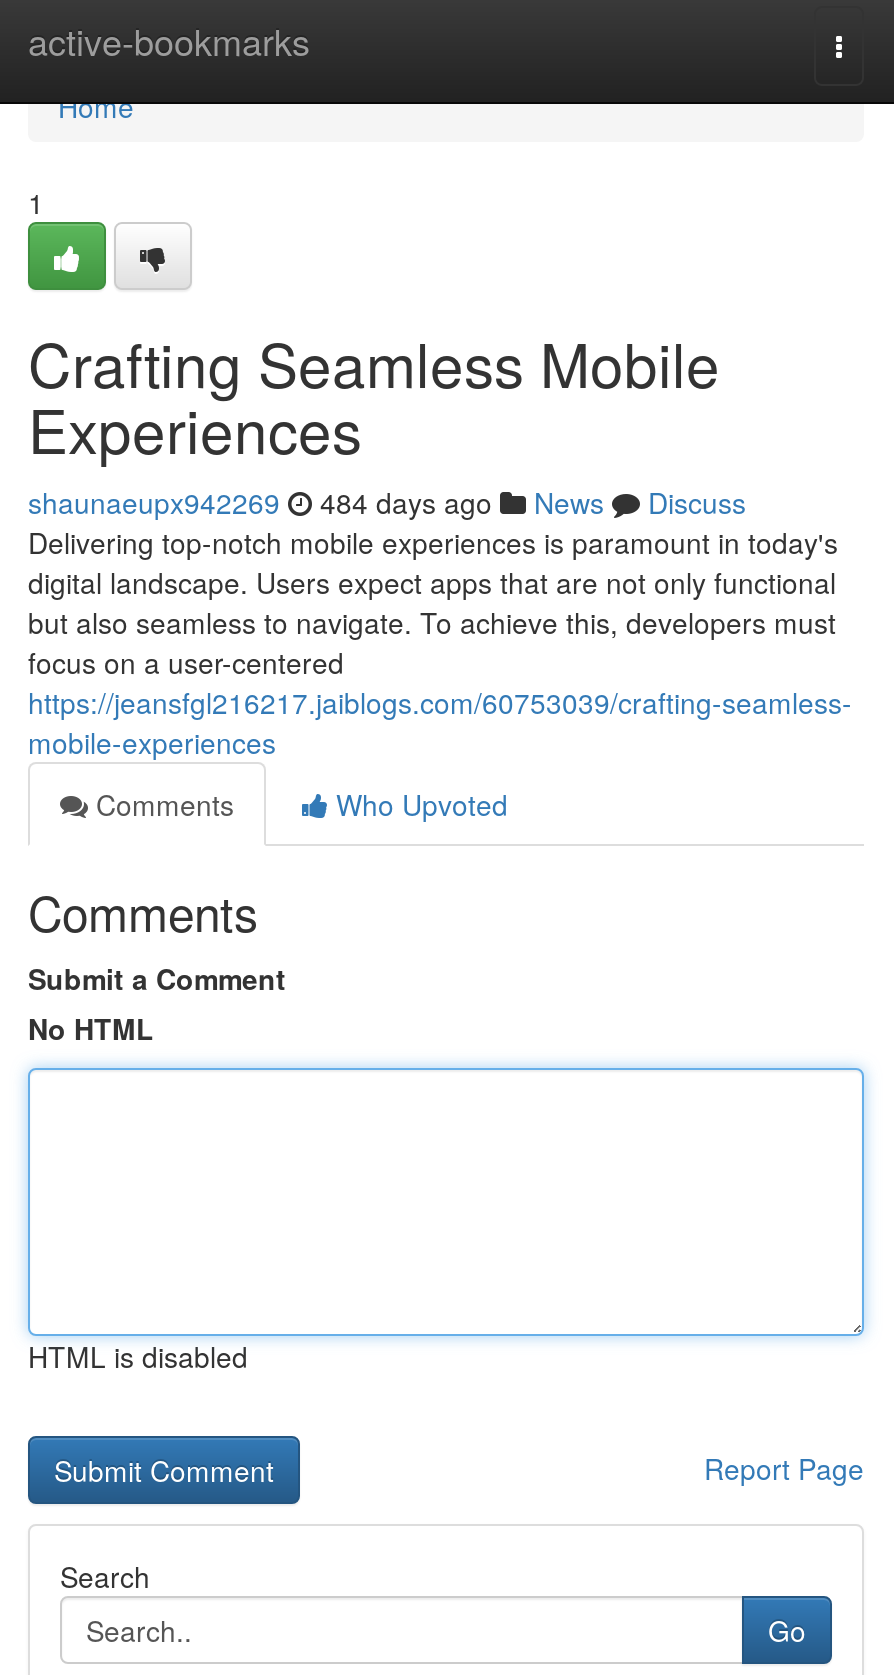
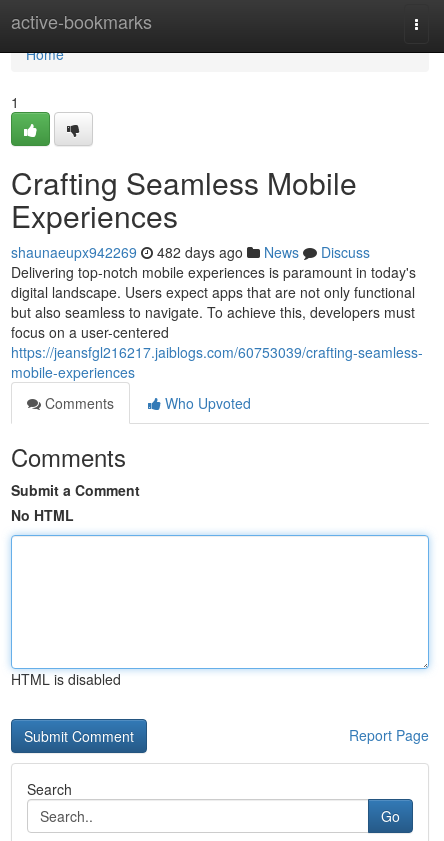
[28,482,746,522] shaunaeupx942269 484 days ago News Discuss -> [11,242,370,262] shaunaeupx942269 482 days ago News Discuss

